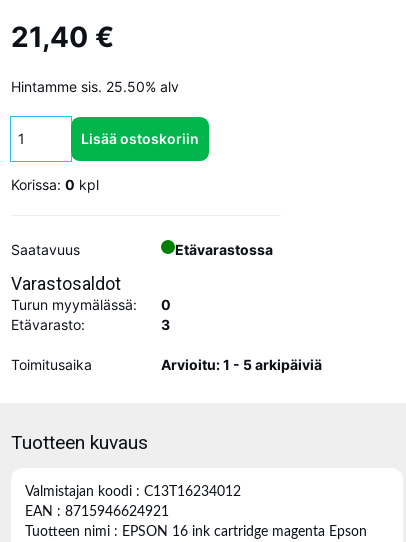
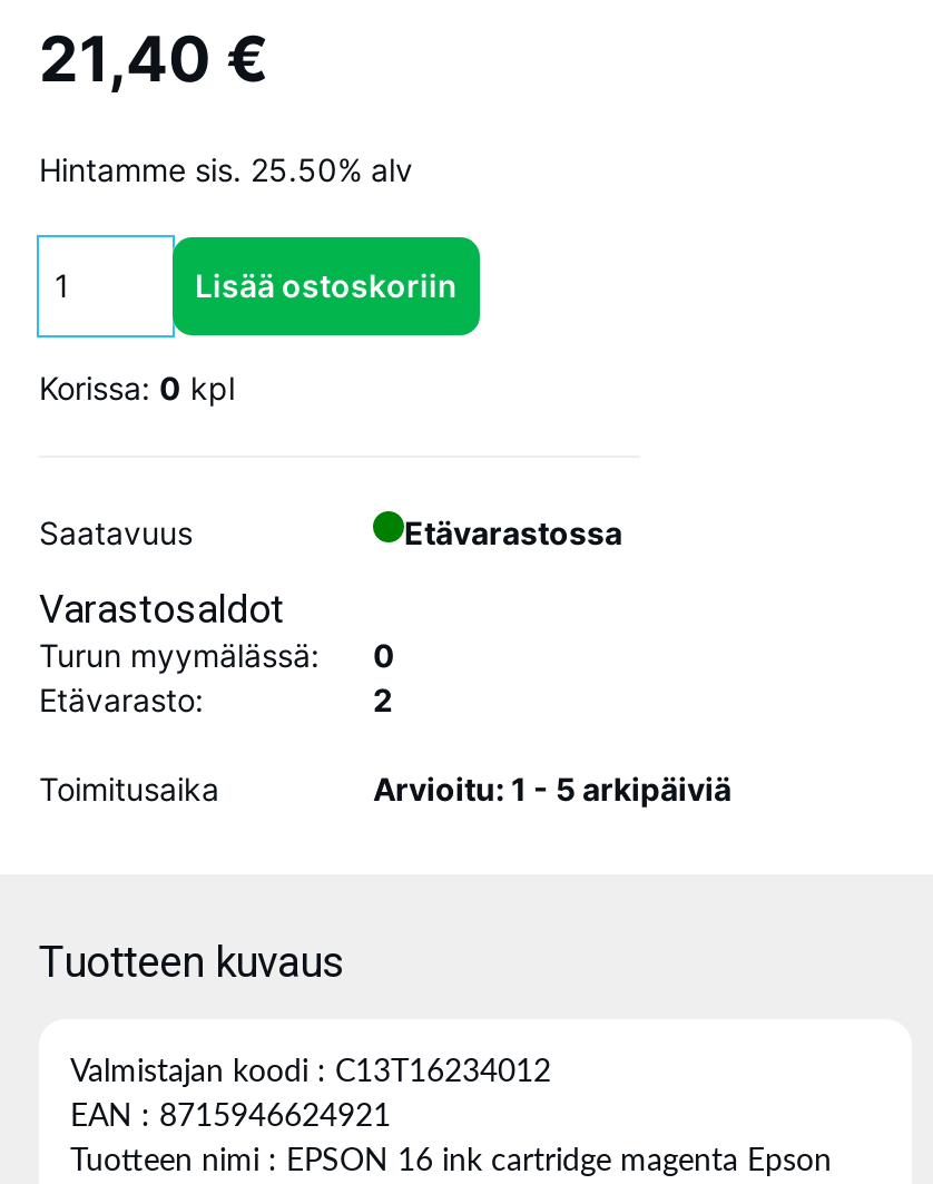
[161,316,170,333] 3 -> [373,680,393,718] 2

